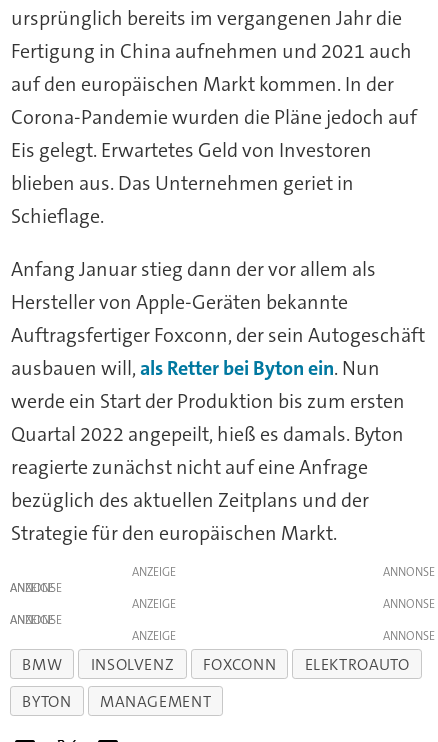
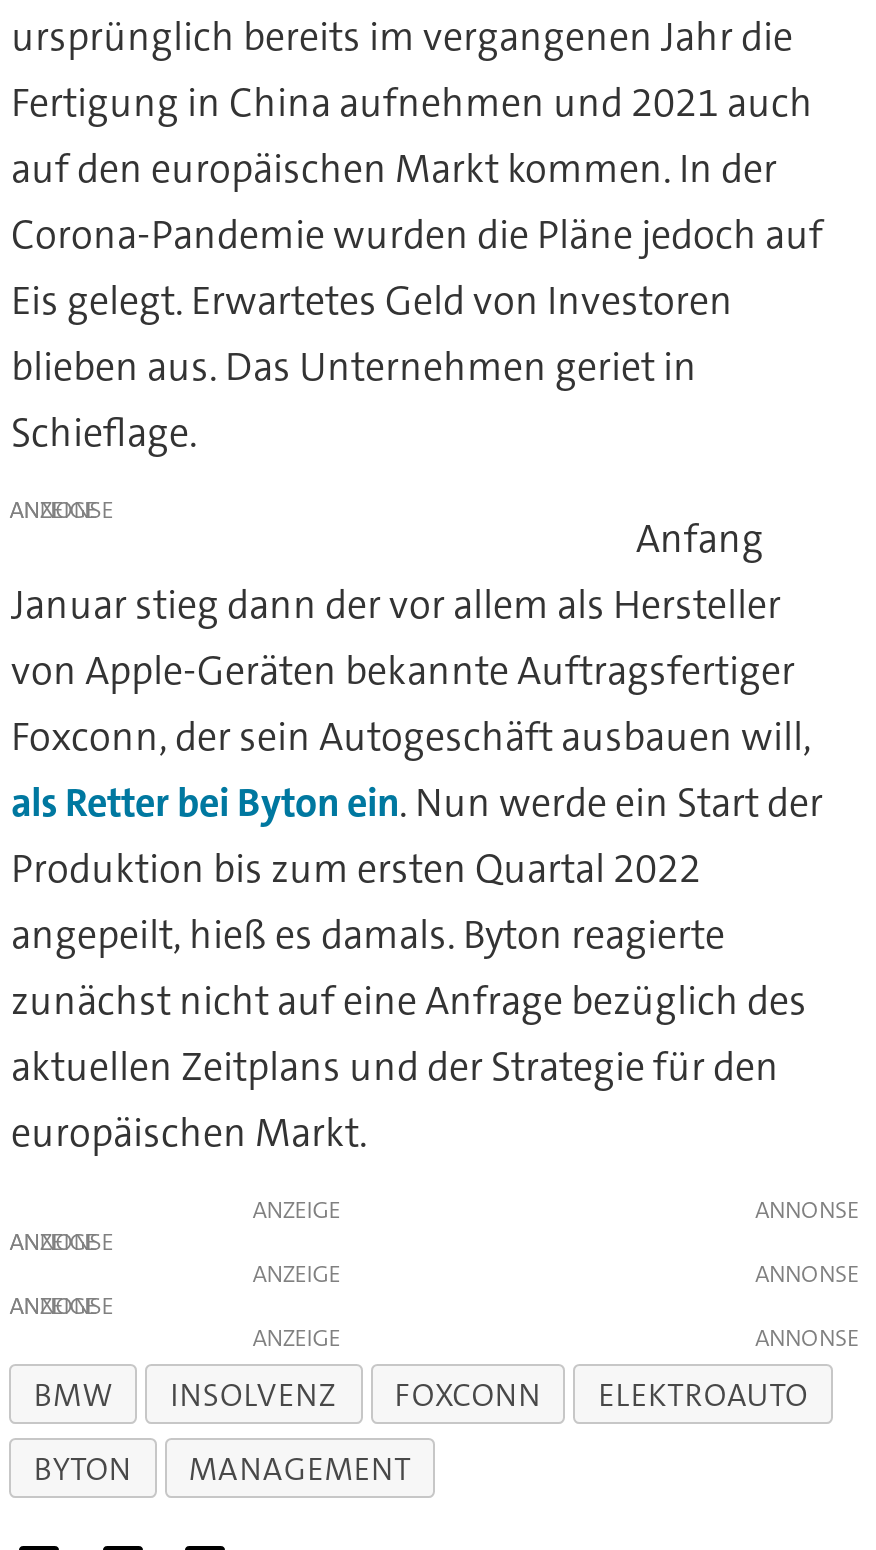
[11,256,425,546] Anfang Januar stieg dann der vor allem als | Hersteller von Apple-Geräten bekannte | Auftragsfertiger Foxconn, der sein Autogeschäft | ausbauen will, als Retter bei Byton ein. Nun | werde ein Start der Produktion bis zum ersten | Quartal 2022 angepeilt, hieß es damals. Byton | reagierte zunächst nicht auf eine Anfrage | bezüglich des aktuellen Zeitplans und der | Strategie für den europäischen Markt. -> [9,494,823,1158] ANZEIGE | Anfang | Januar stieg dann der vor allem als Hersteller | von Apple-Geräten bekannte Auftragsfertiger | Foxconn, der sein Autogeschäft ausbauen will, | als Retter bei Byton ein. Nun werde ein Start der | Produktion bis zum ersten Quartal 2022 | angepeilt, hieß es damals. Byton reagierte | zunächst nicht auf eine Anfrage bezüglich des | aktuellen Zeitplans und der Strategie für den | europäischen Markt.

